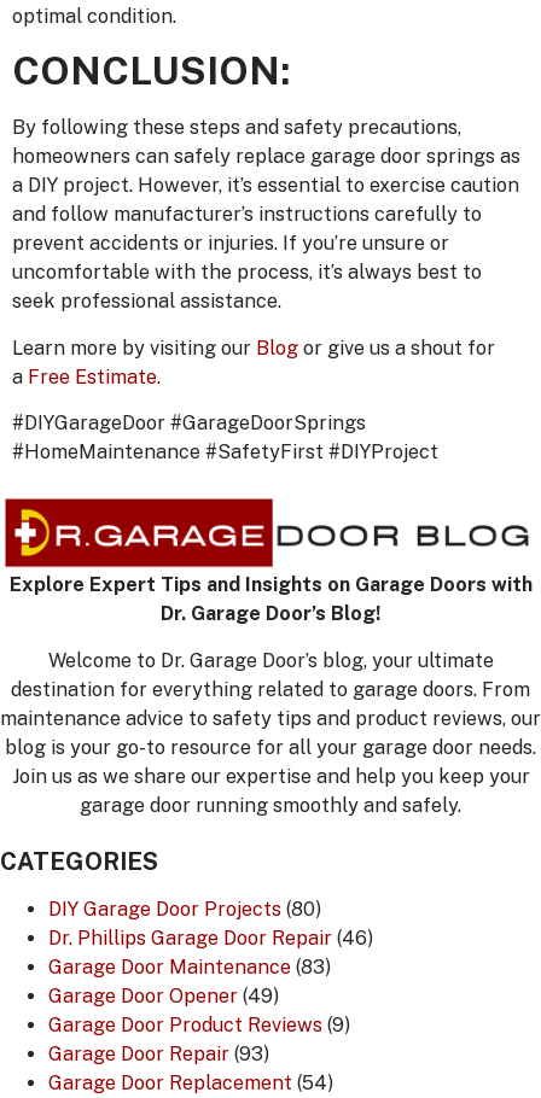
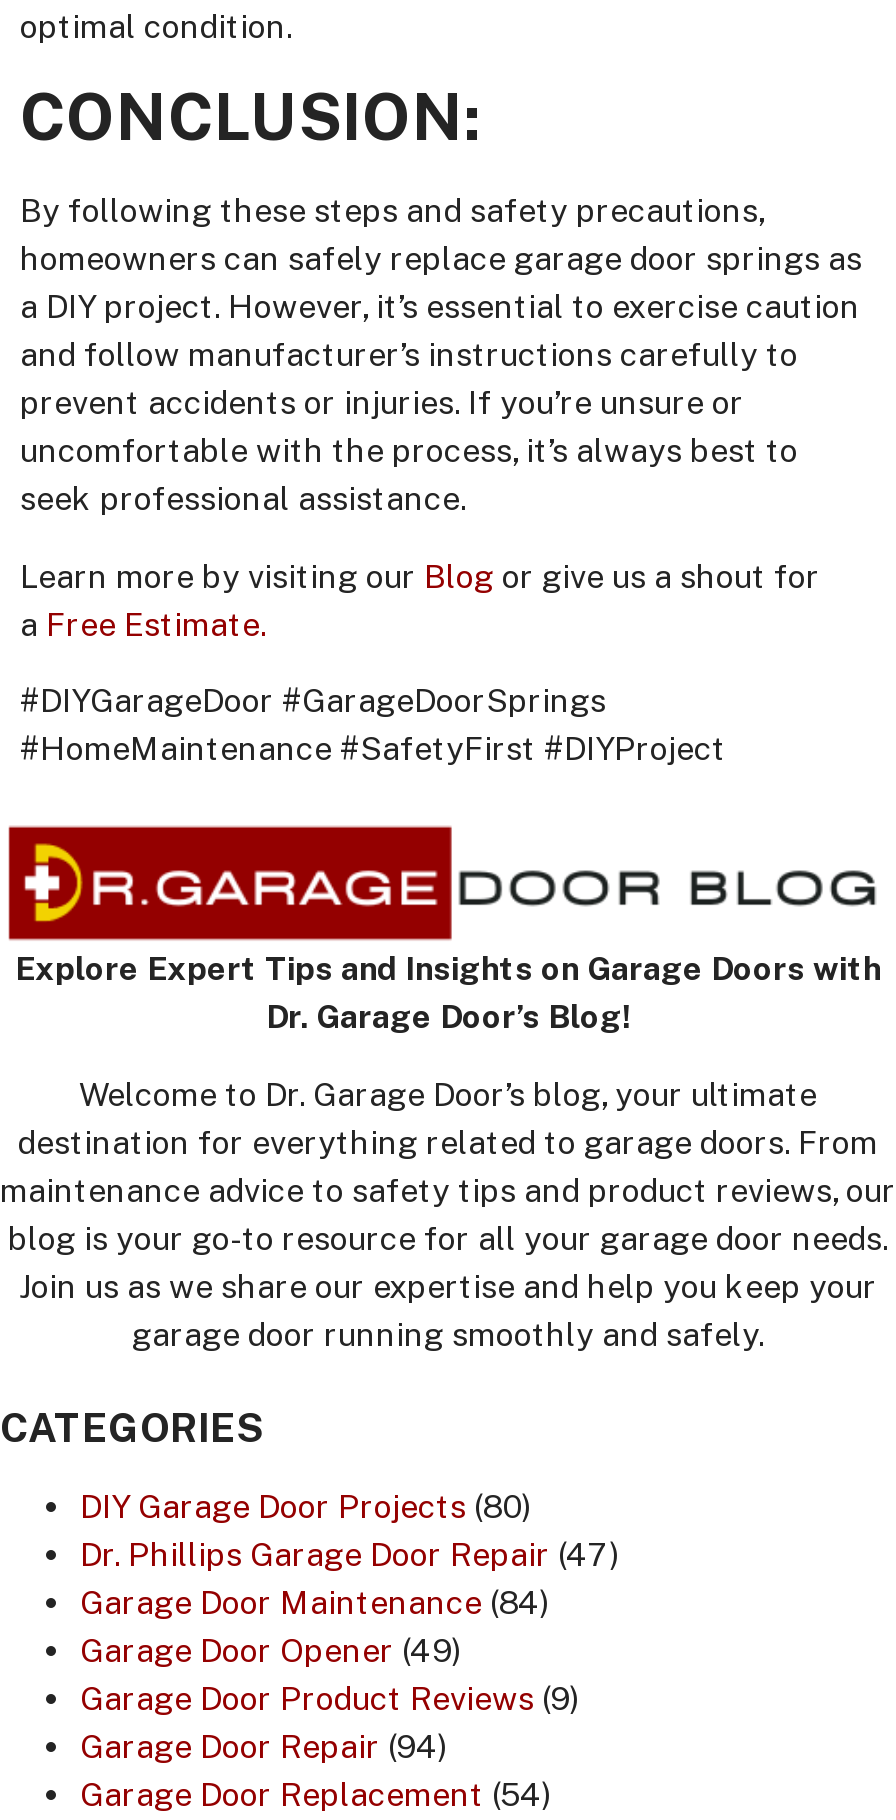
[48,927,374,950] Dr. Phillips Garage Door Repair (46) -> [80,1536,622,1574] Dr. Phillips Garage Door Repair (47)
[48,956,332,979] Garage Door Maintenance (83) -> [80,1584,552,1622] Garage Door Maintenance (84)
[48,1042,270,1065] Garage Door Repair (93) -> [80,1728,450,1766] Garage Door Repair (94)

